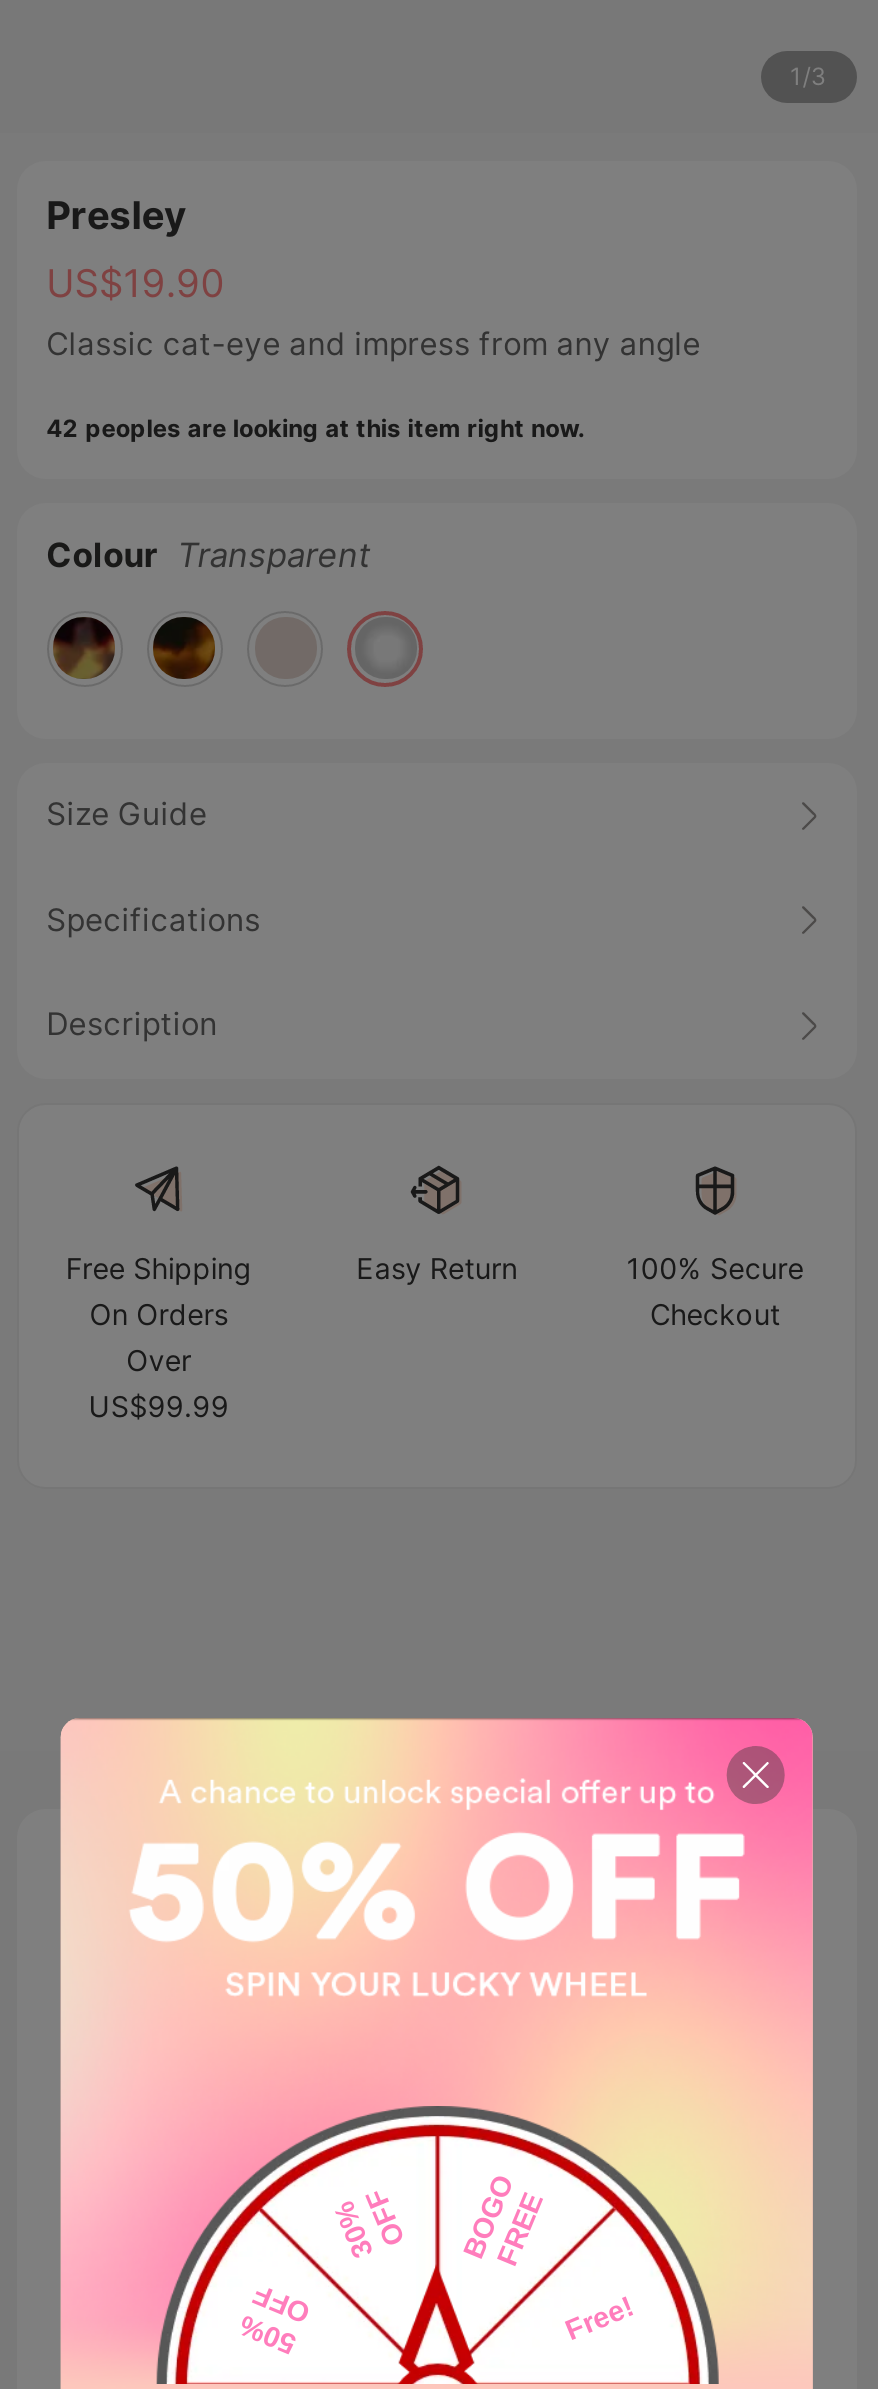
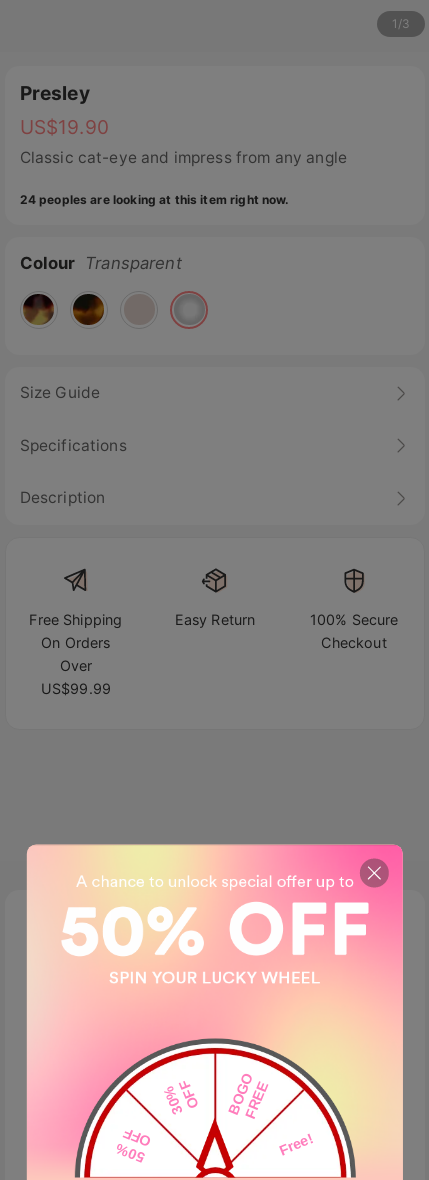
[46,413,586,443] 42 peoples are looking at this item right now. -> [20,192,290,207] 24 peoples are looking at this item right now.

